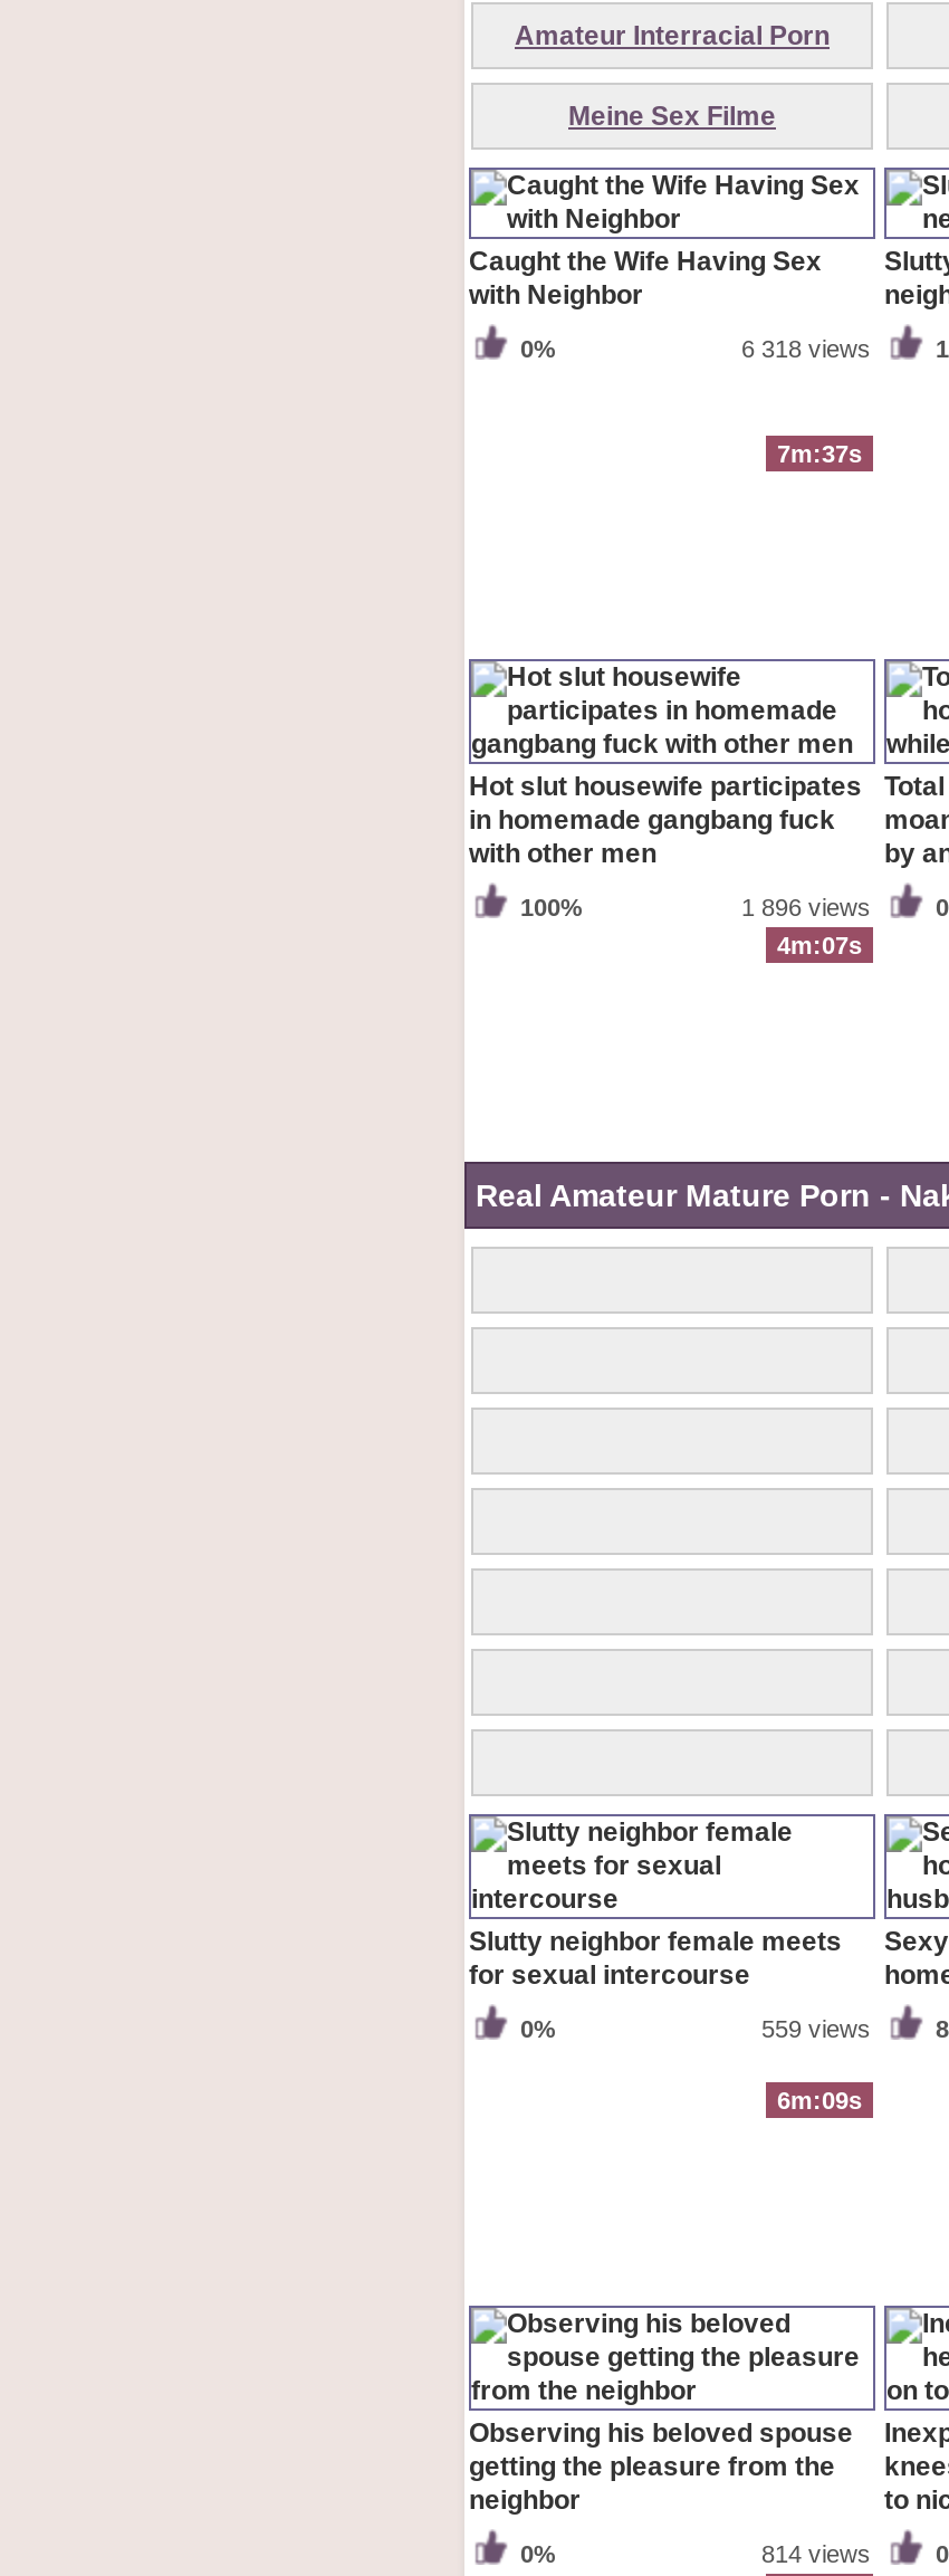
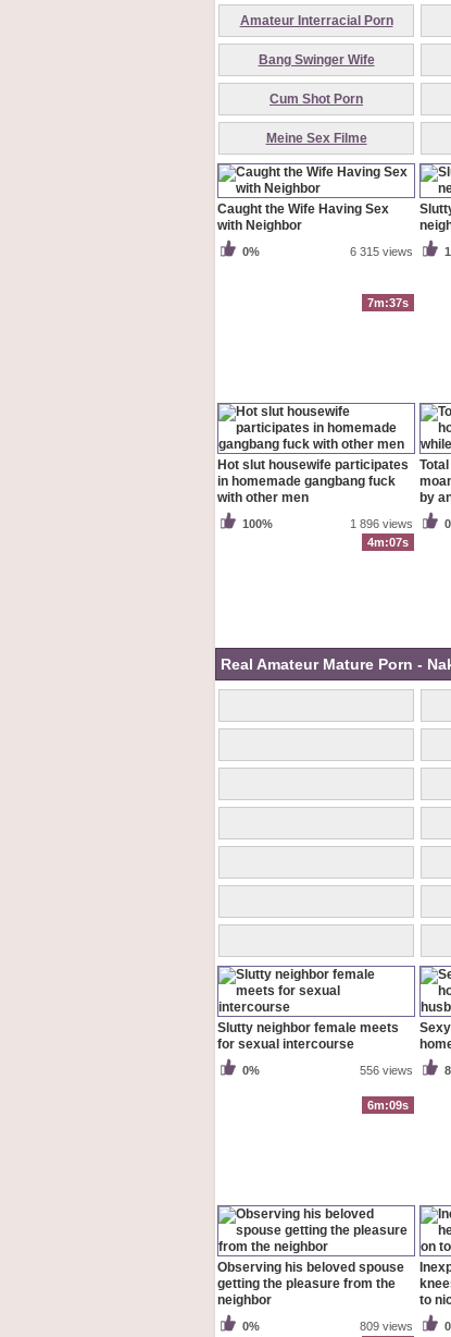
none -> [258,53,374,107] Bang Swinger Wife | Cum Shot Porn
[741,336,871,363] 6 318 views -> [350,246,413,259] 6 315 views
[761,2016,871,2043] 559 views -> [360,1064,413,1077] 556 views
[761,2541,871,2568] 814 views -> [360,1320,413,1333] 809 views

